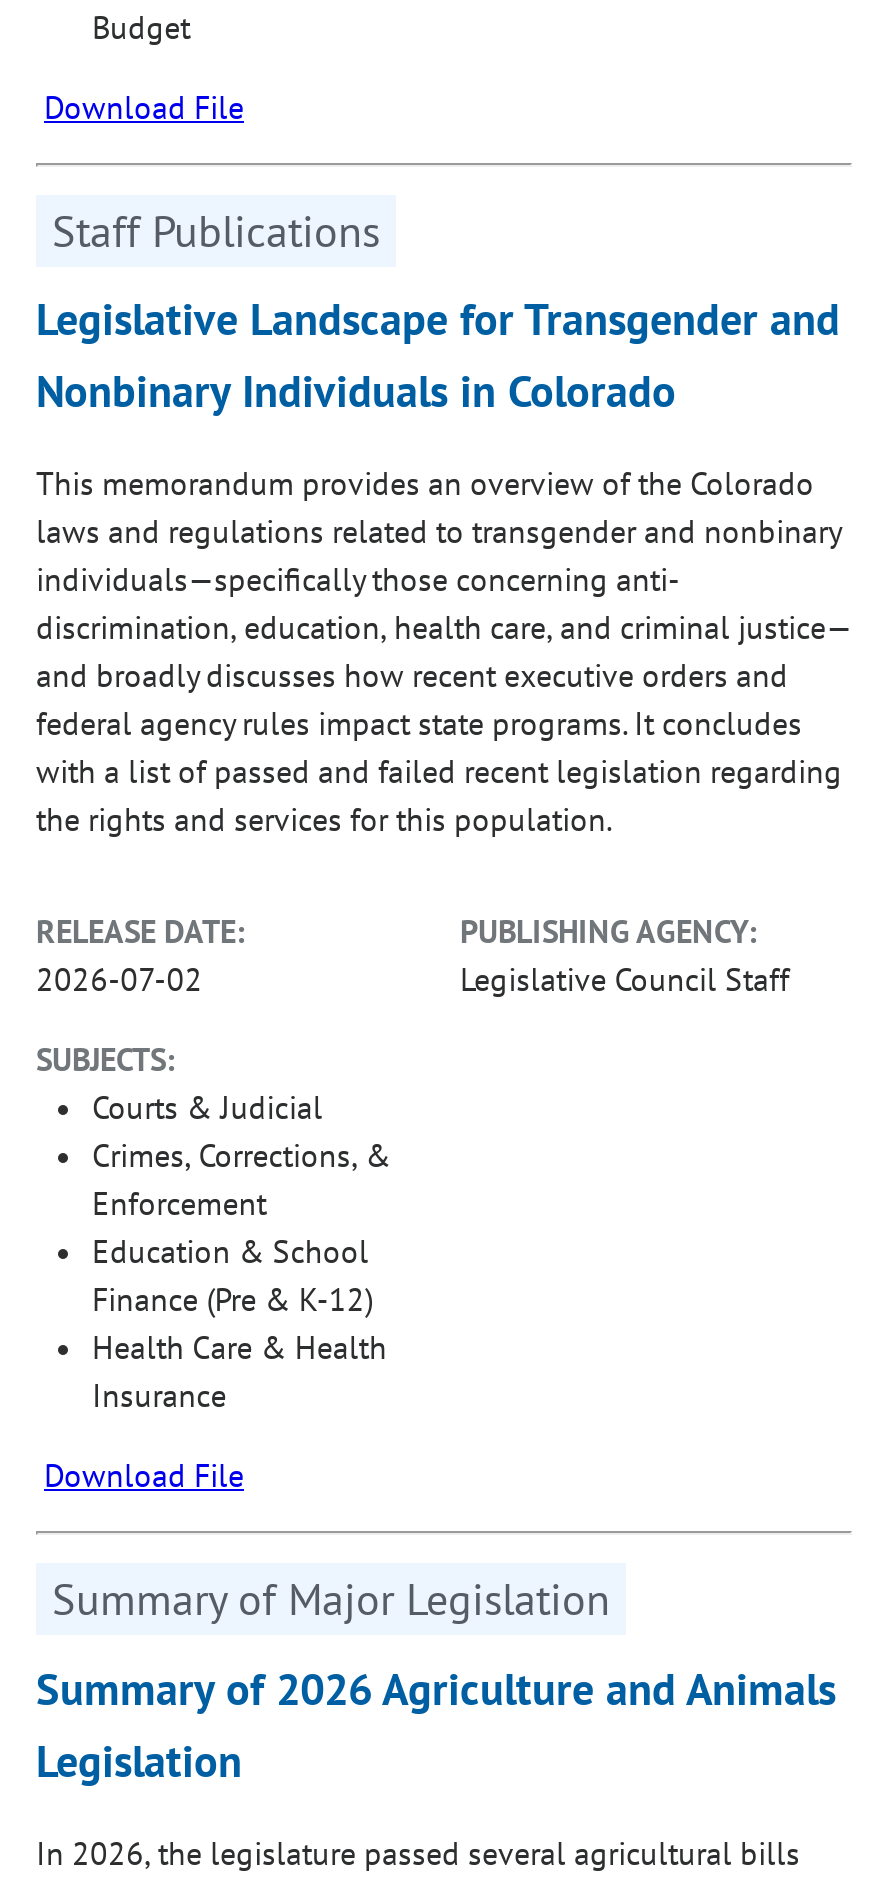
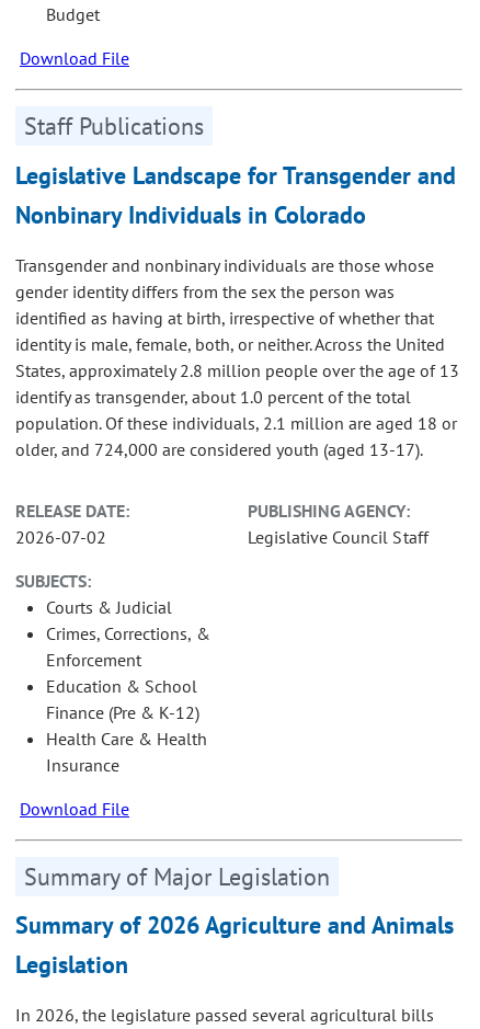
[36,463,852,839] This memorandum provides an overview of the Colorado | laws and regulations related to transgender and nonbinary | individuals—specifically those concerning anti- | discrimination, education, health care, and criminal justice— | and broadly discusses how recent executive orders and | federal agency rules impact state programs. It concludes | with a list of passed and failed recent legislation regarding | the rights and services for this population. -> [15,254,459,460] Transgender and nonbinary individuals are those whose | gender identity differs from the sex the person was | identified as having at birth, irrespective of whether that | identity is male, female, both, or neither. Across the United | States, approximately 2.8 million people over the age of 13 | identify as transgender, about 1.0 percent of the total | population. Of these individuals, 2.1 million are aged 18 or | older, and 724,000 are considered youth (aged 13-17).

